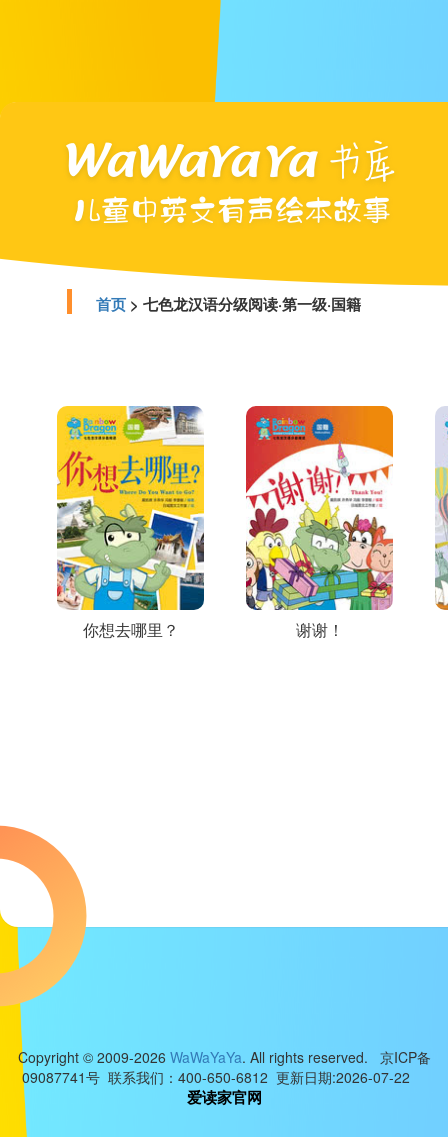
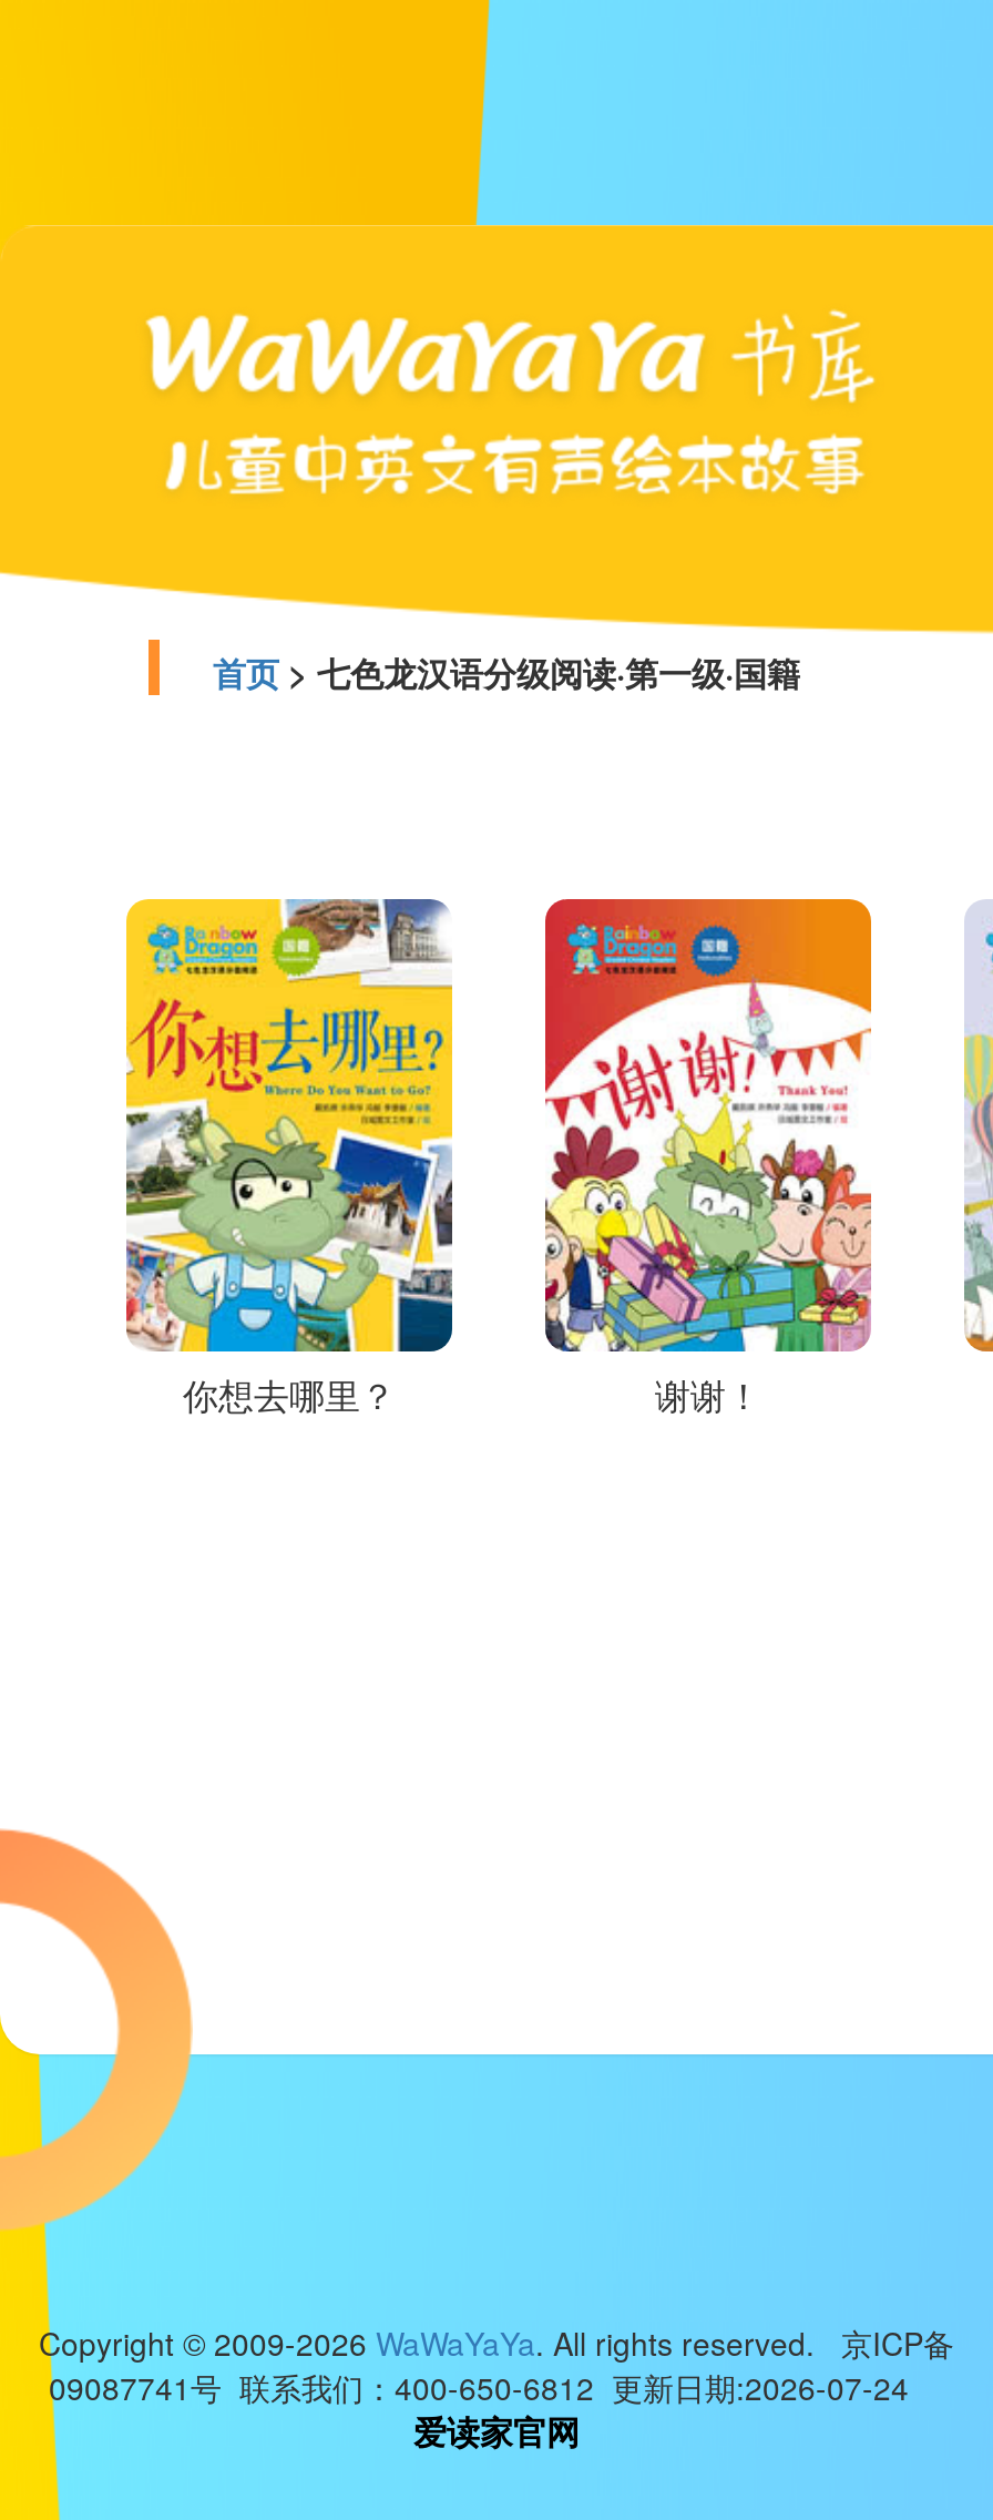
[22,1067,426,1087] 09087741号 联系我们：400-650-6812 更新日期:2026-07-22 -> [49,2365,944,2409] 09087741号 联系我们：400-650-6812 更新日期:2026-07-24

